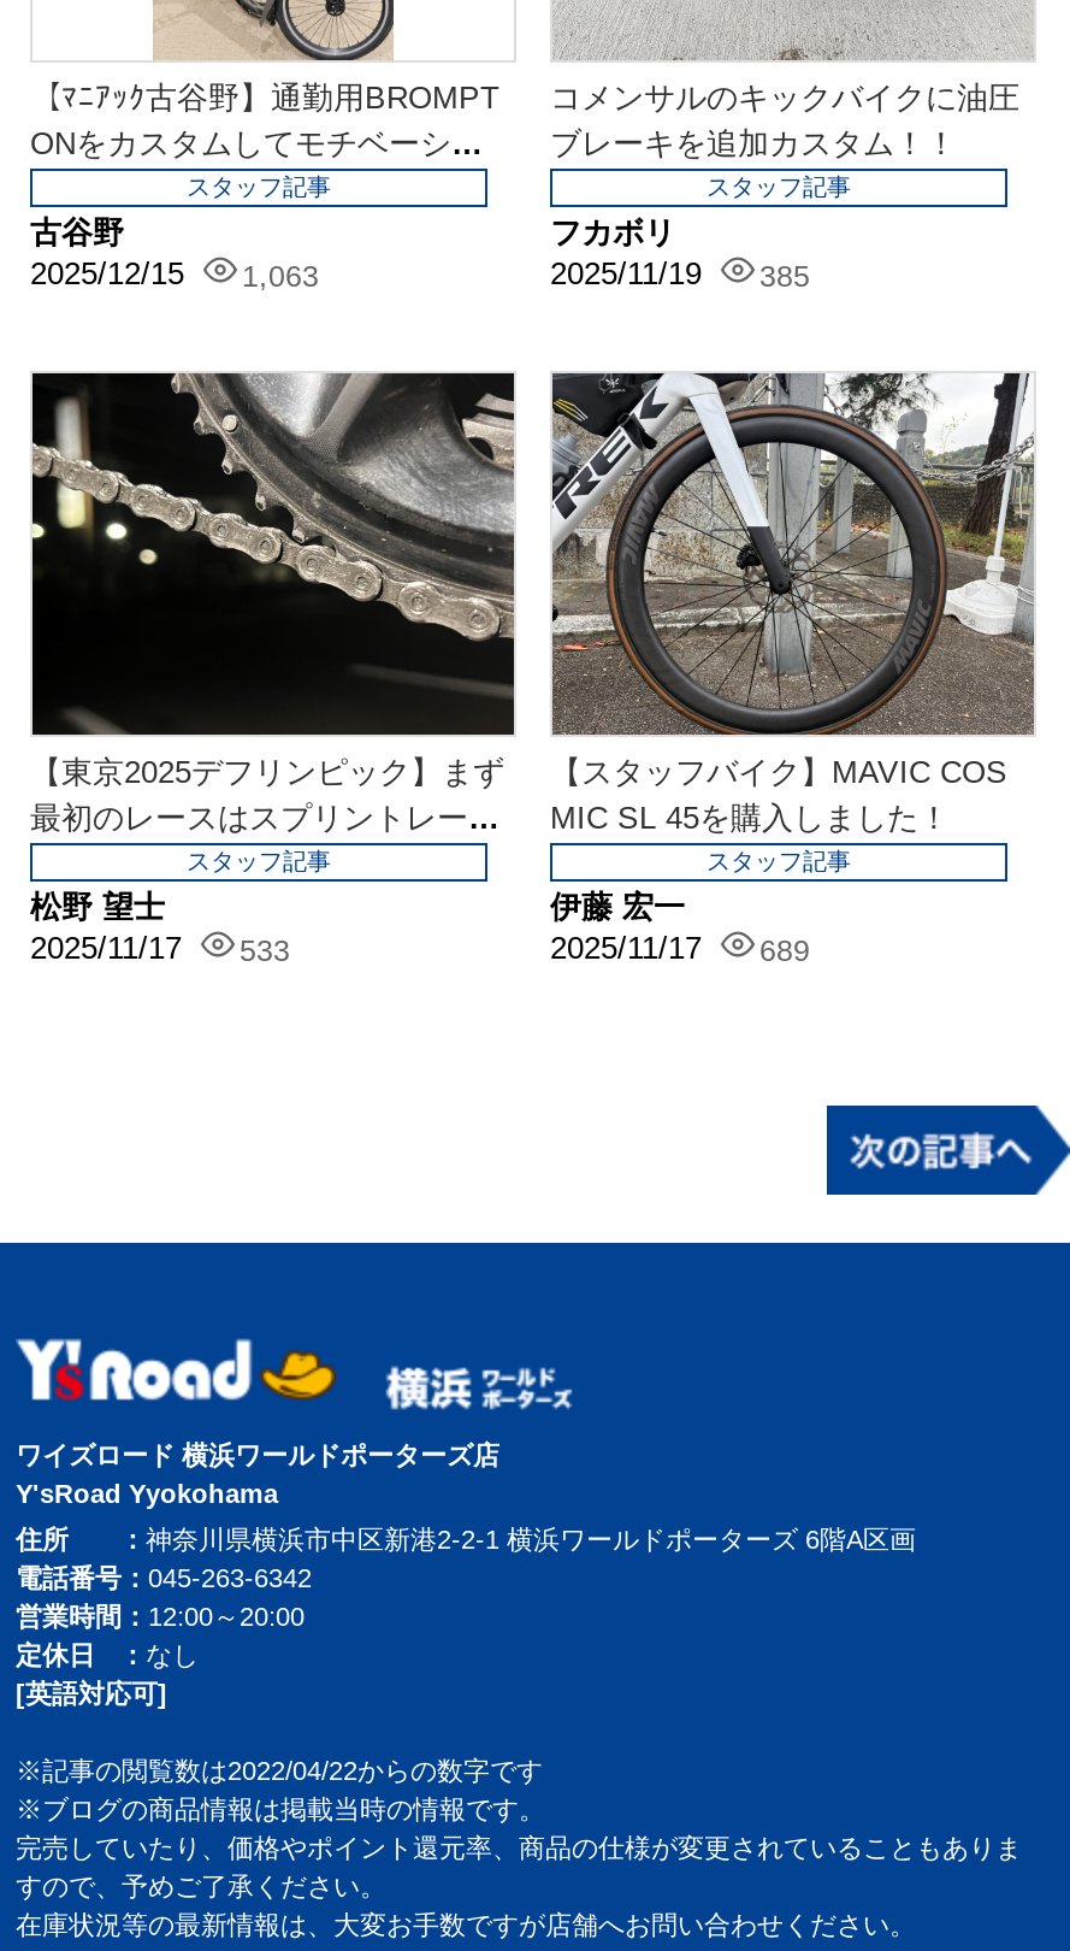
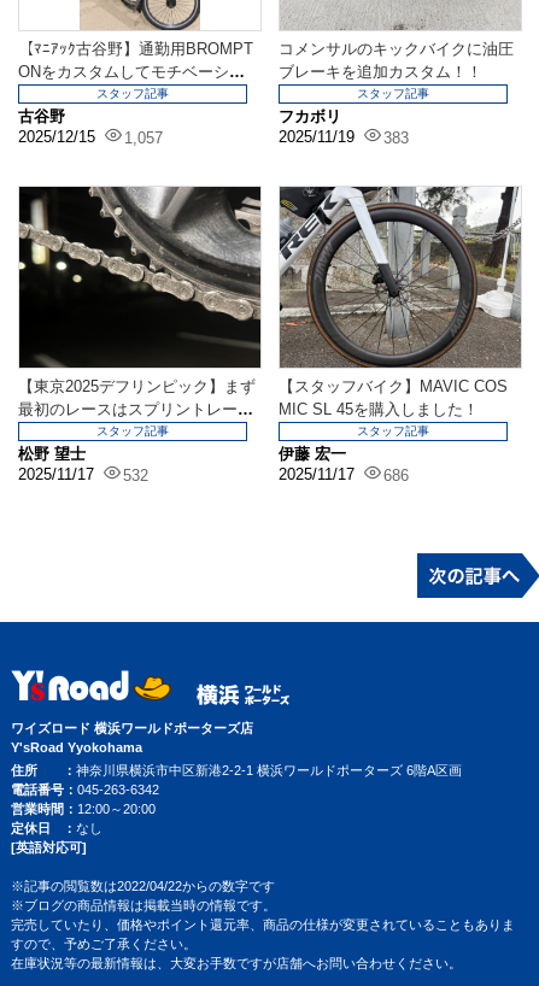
[30,255,319,294] 2025/12/15 1,063 -> [18,128,163,147] 2025/12/15 1,057
[550,255,810,294] 2025/11/19 385 -> [279,128,409,147] 2025/11/19 383
[30,930,290,968] 2025/11/17 533 -> [18,465,148,485] 2025/11/17 532
[550,930,810,968] 2025/11/17 689 -> [279,465,409,485] 2025/11/17 686

